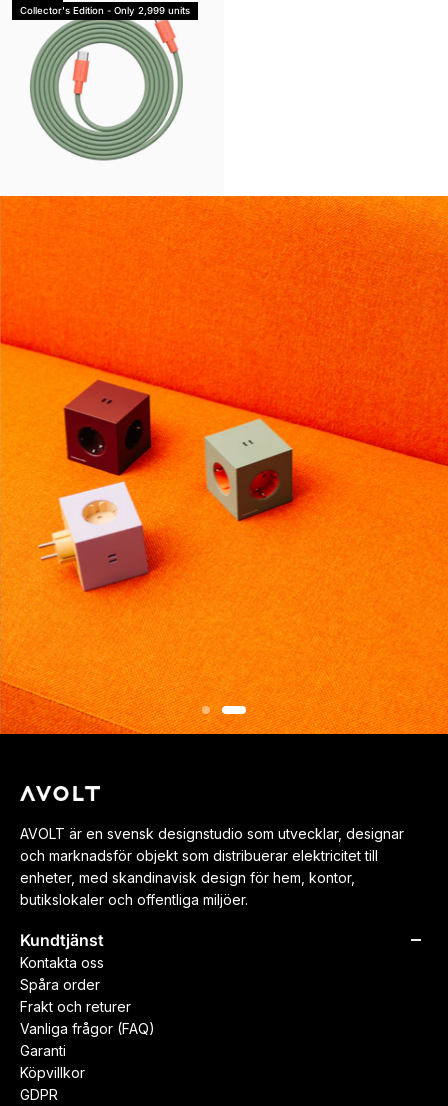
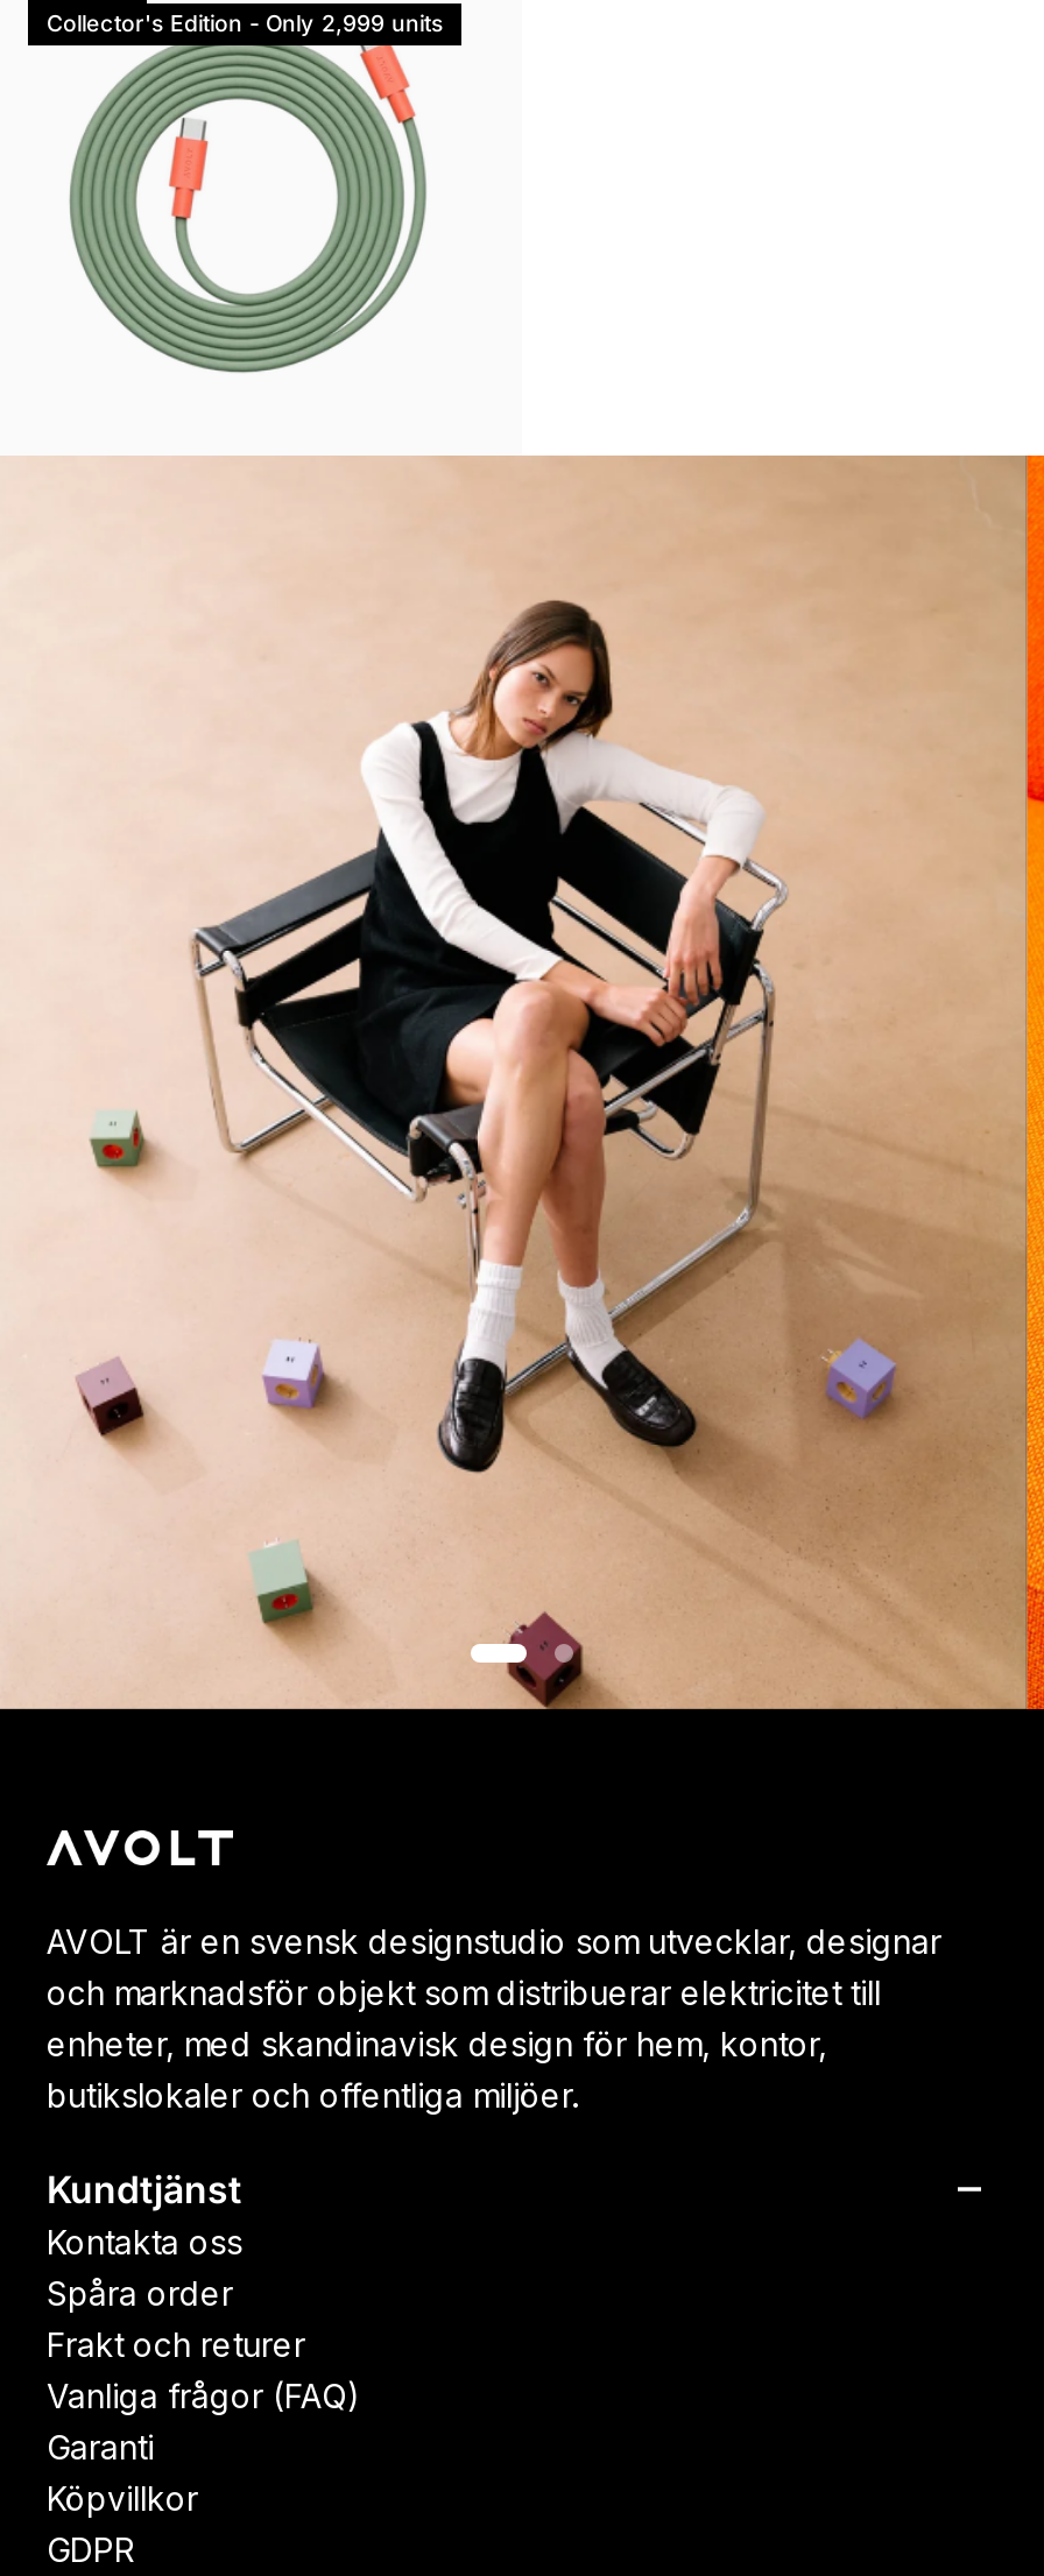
[3,195,445,735] [image] -> [7,456,1037,1712] [image]

